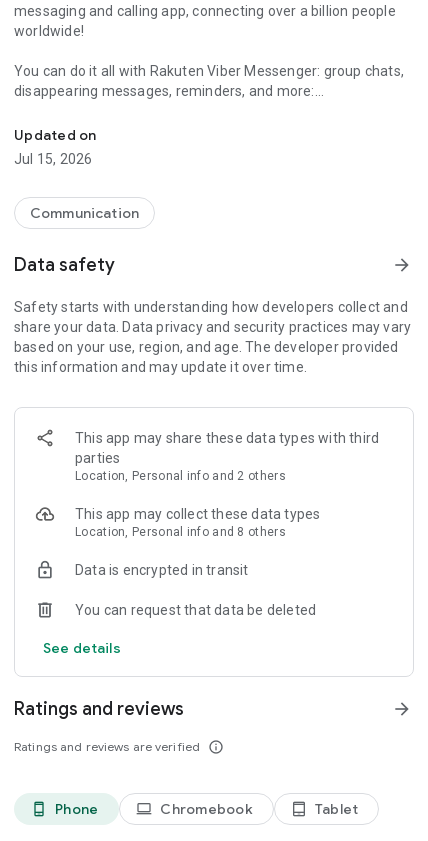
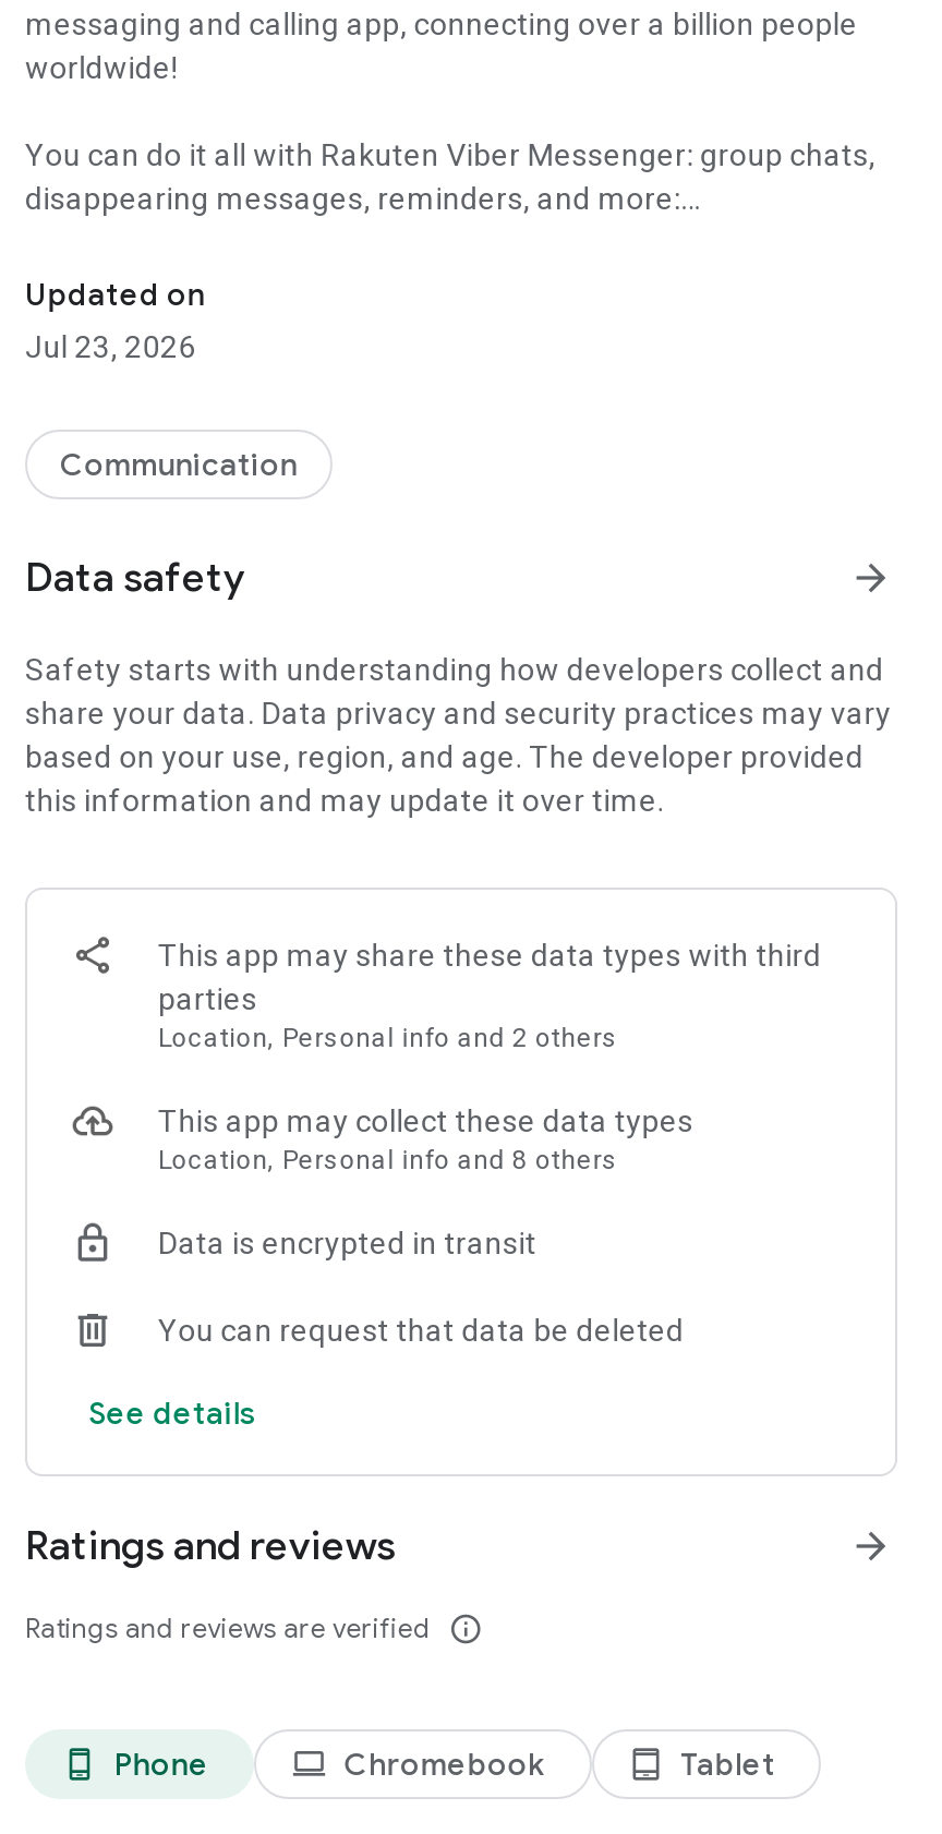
[14,151,92,167] Jul 15, 2026 -> [25,329,196,364] Jul 23, 2026

